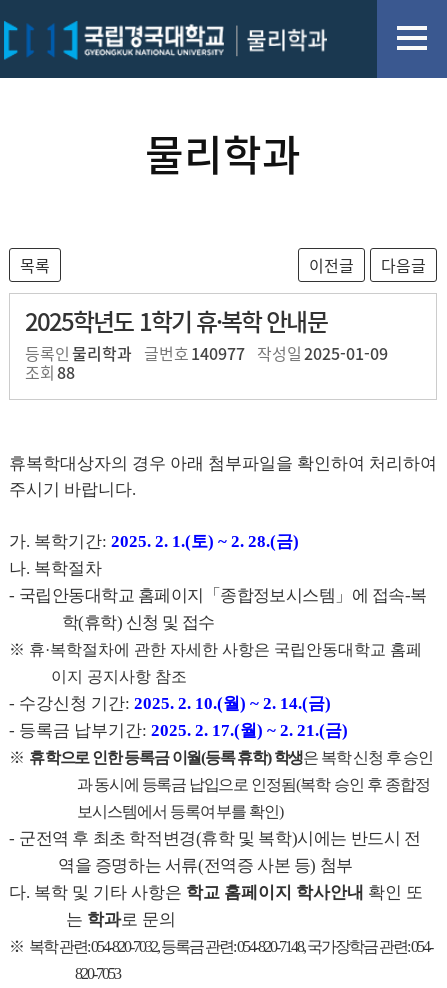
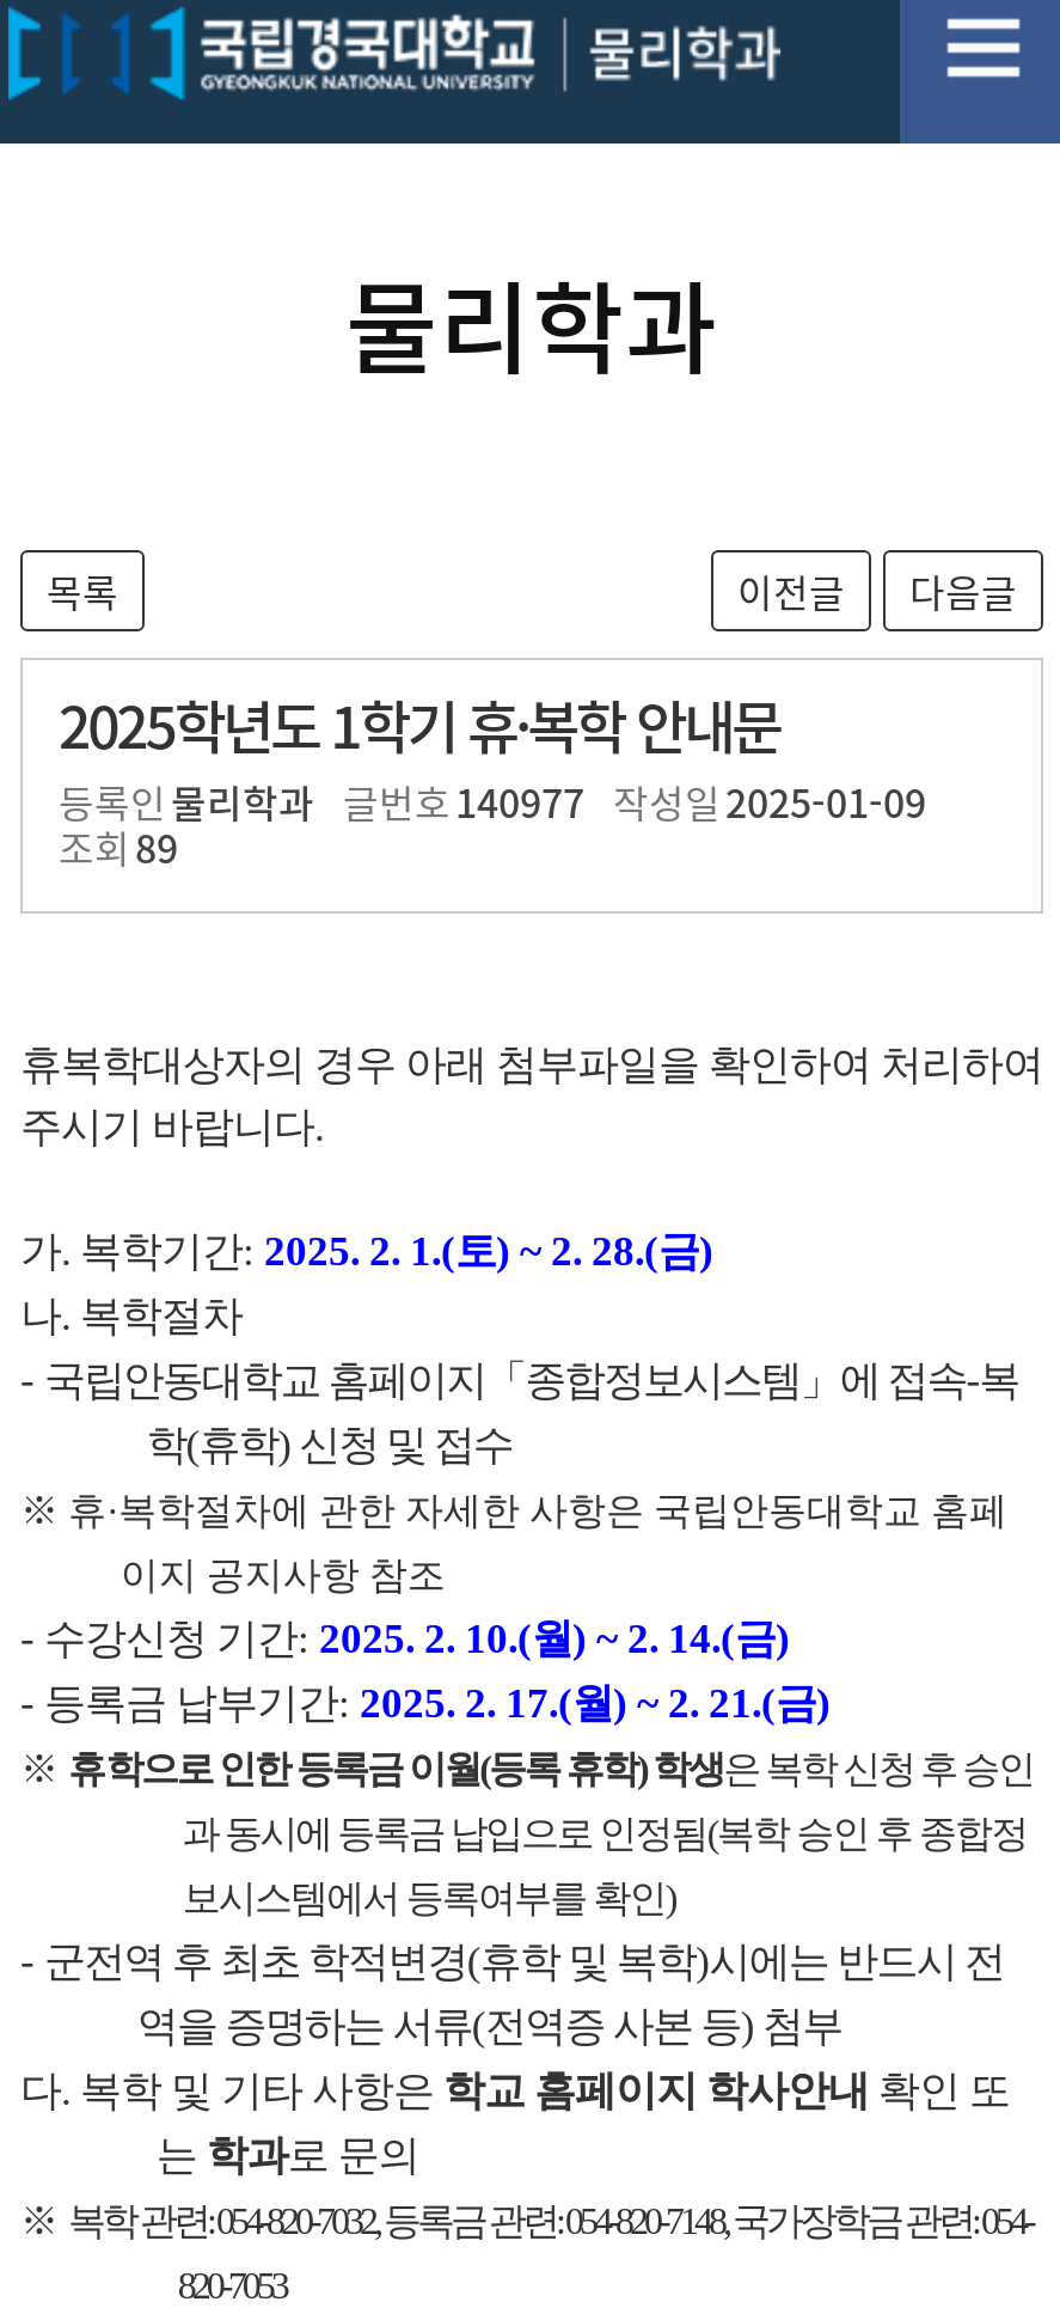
[25,360,75,384] 조회 88 -> [59,818,178,875] 조회 89

